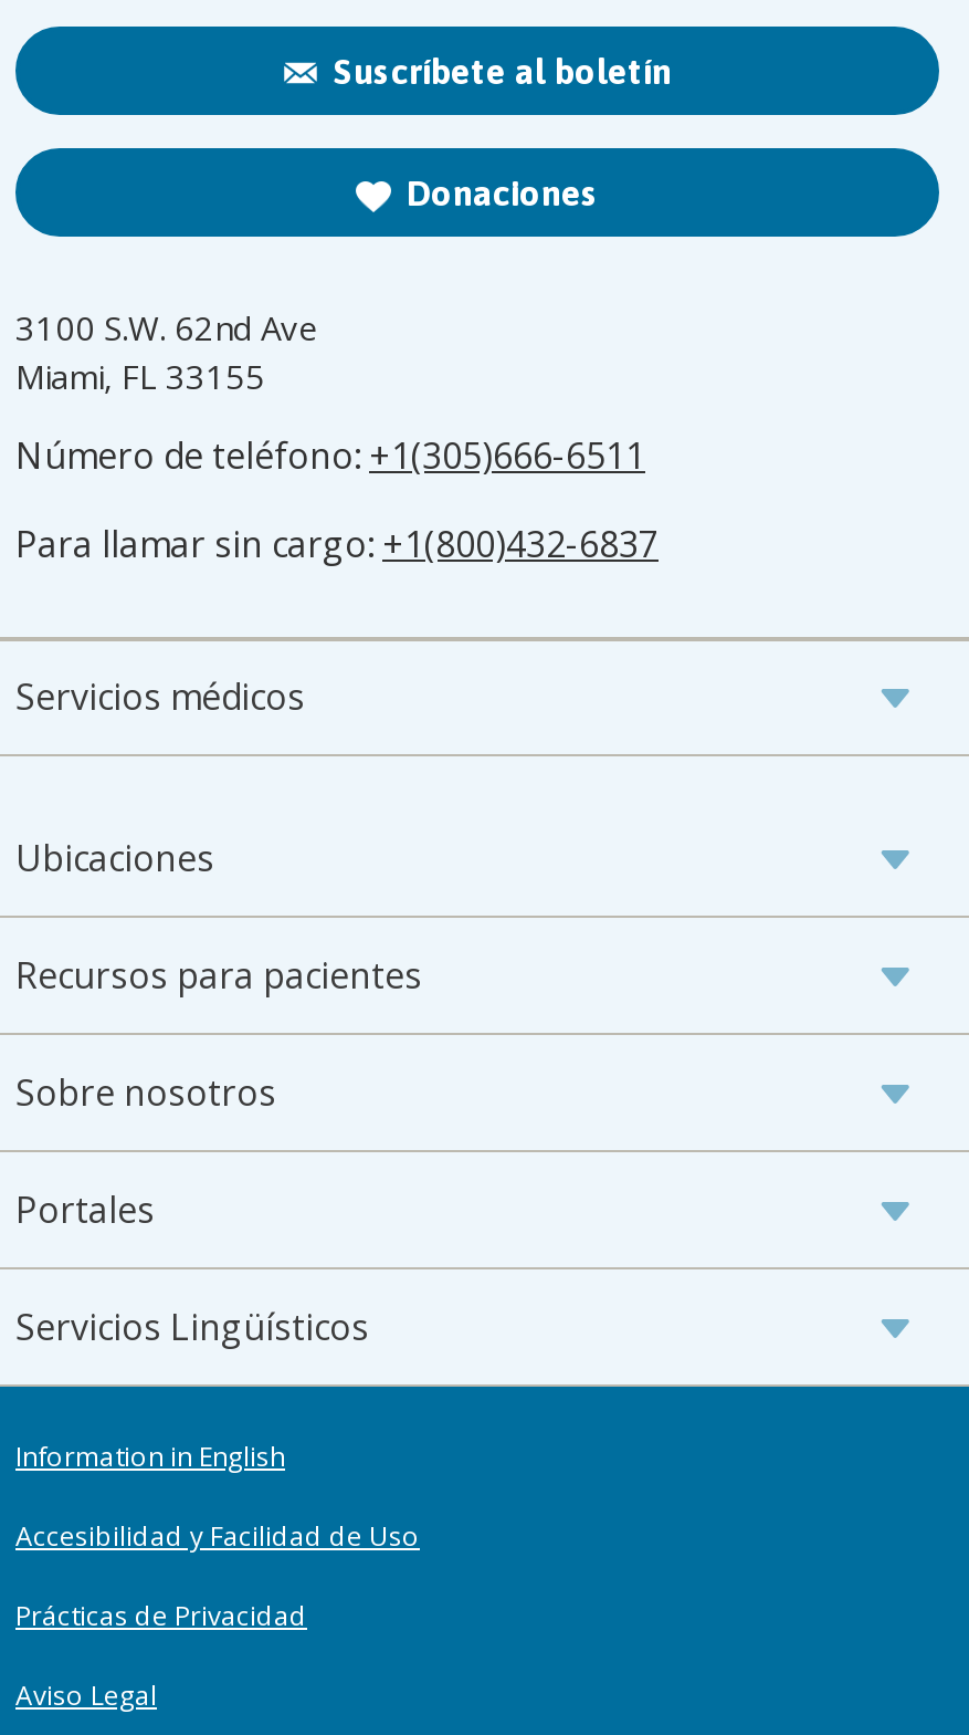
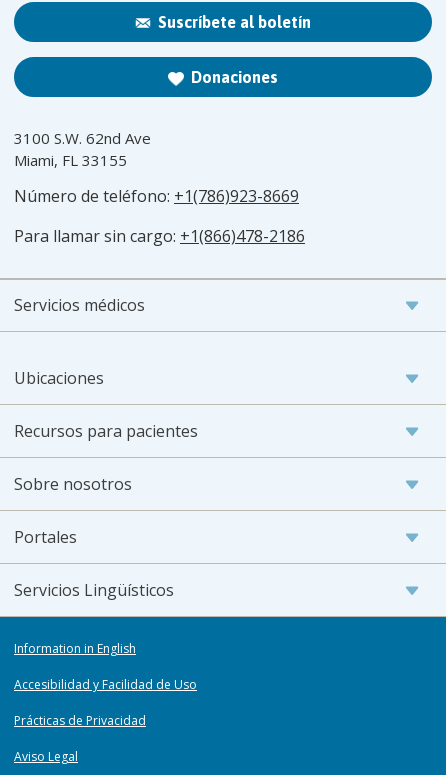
[15,432,645,481] Número de teléfono: +1(305)666-6511 -> [14,185,299,207] Número de teléfono: +1(786)923-8669
[15,521,659,569] Para llamar sin cargo: +1(800)432-6837 -> [14,225,305,247] Para llamar sin cargo: +1(866)478-2186

